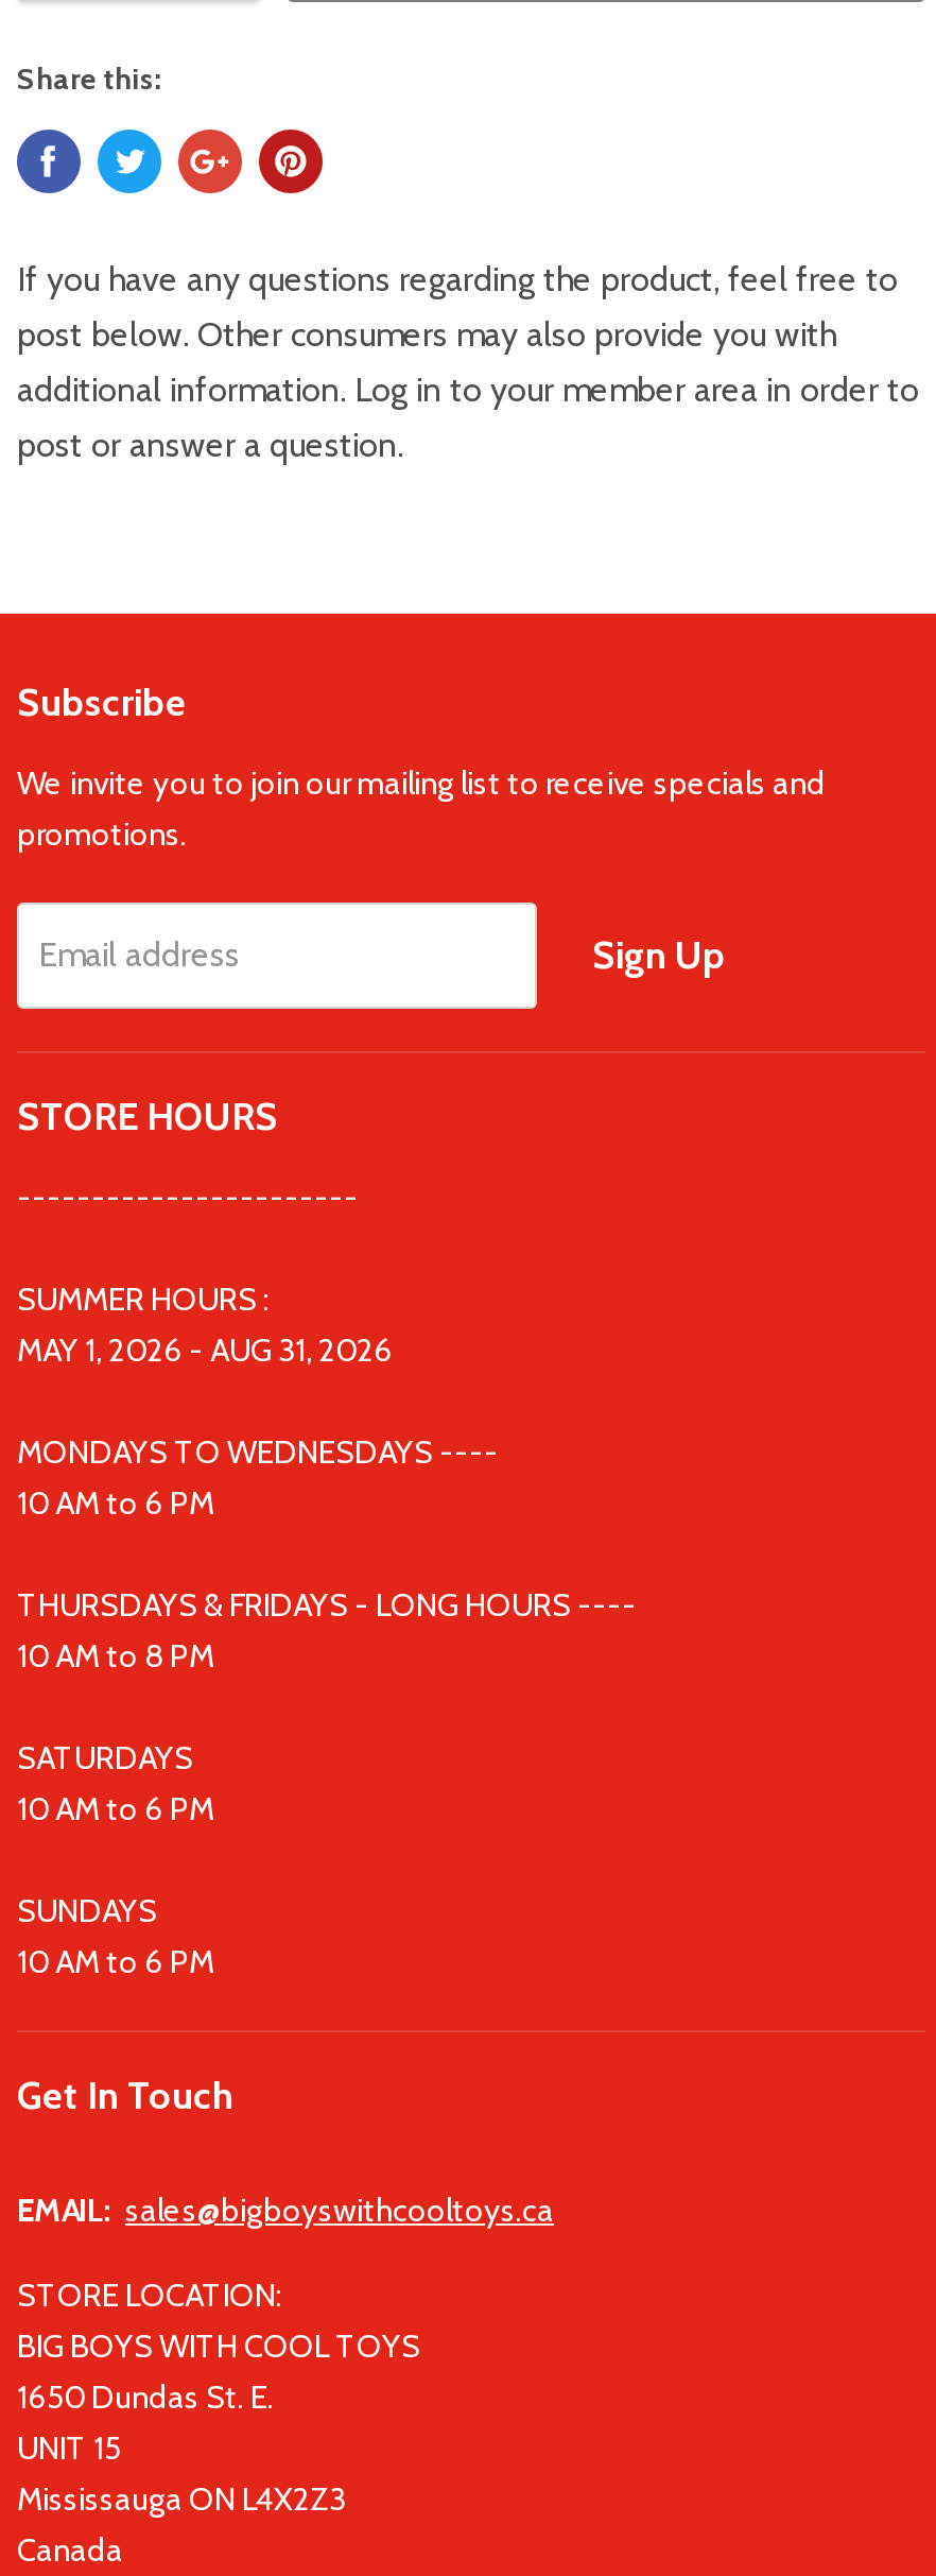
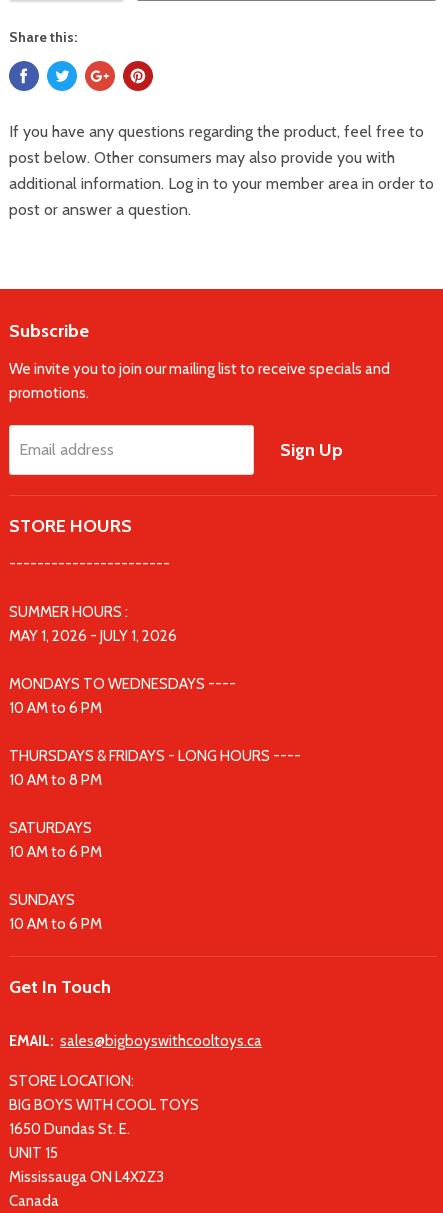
[17,1332,393,1370] MAY 1, 2026 - AUG 31, 2026 -> [9,627,177,645] MAY 1, 2026 - JULY 1, 2026

